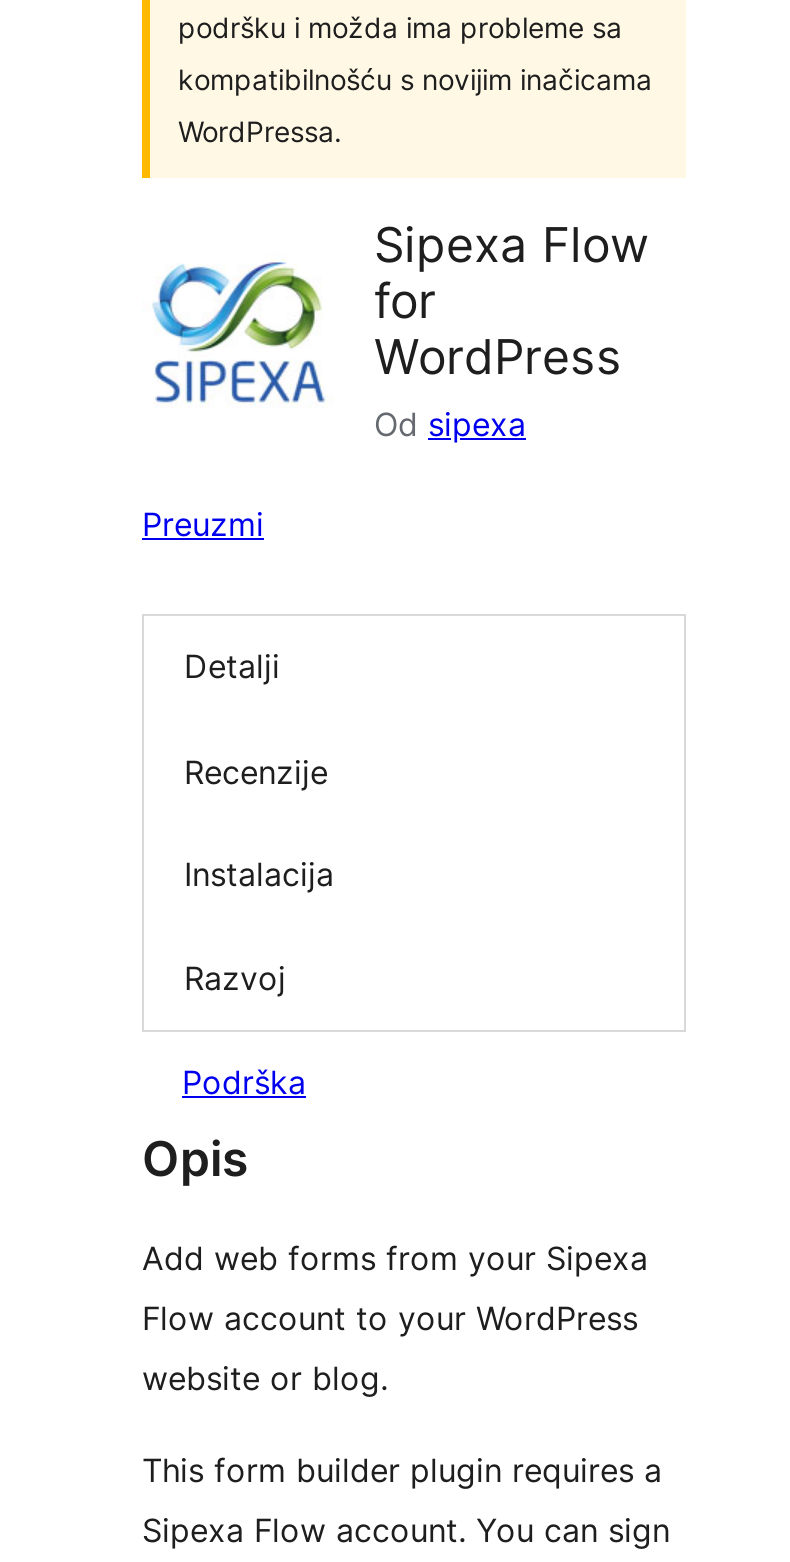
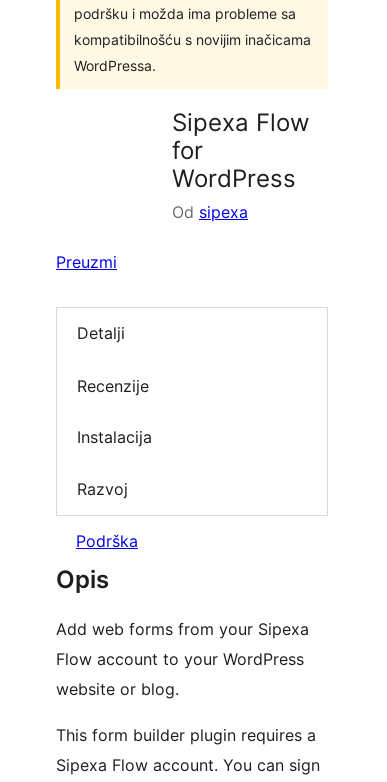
[152,260,326,404] [image] -> none

